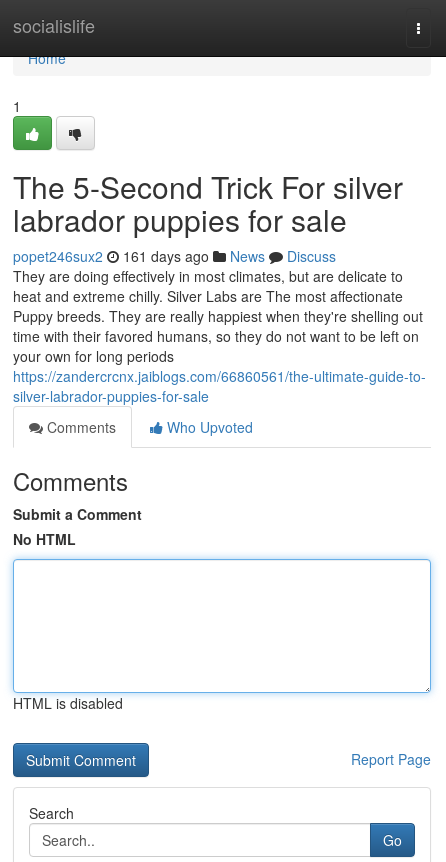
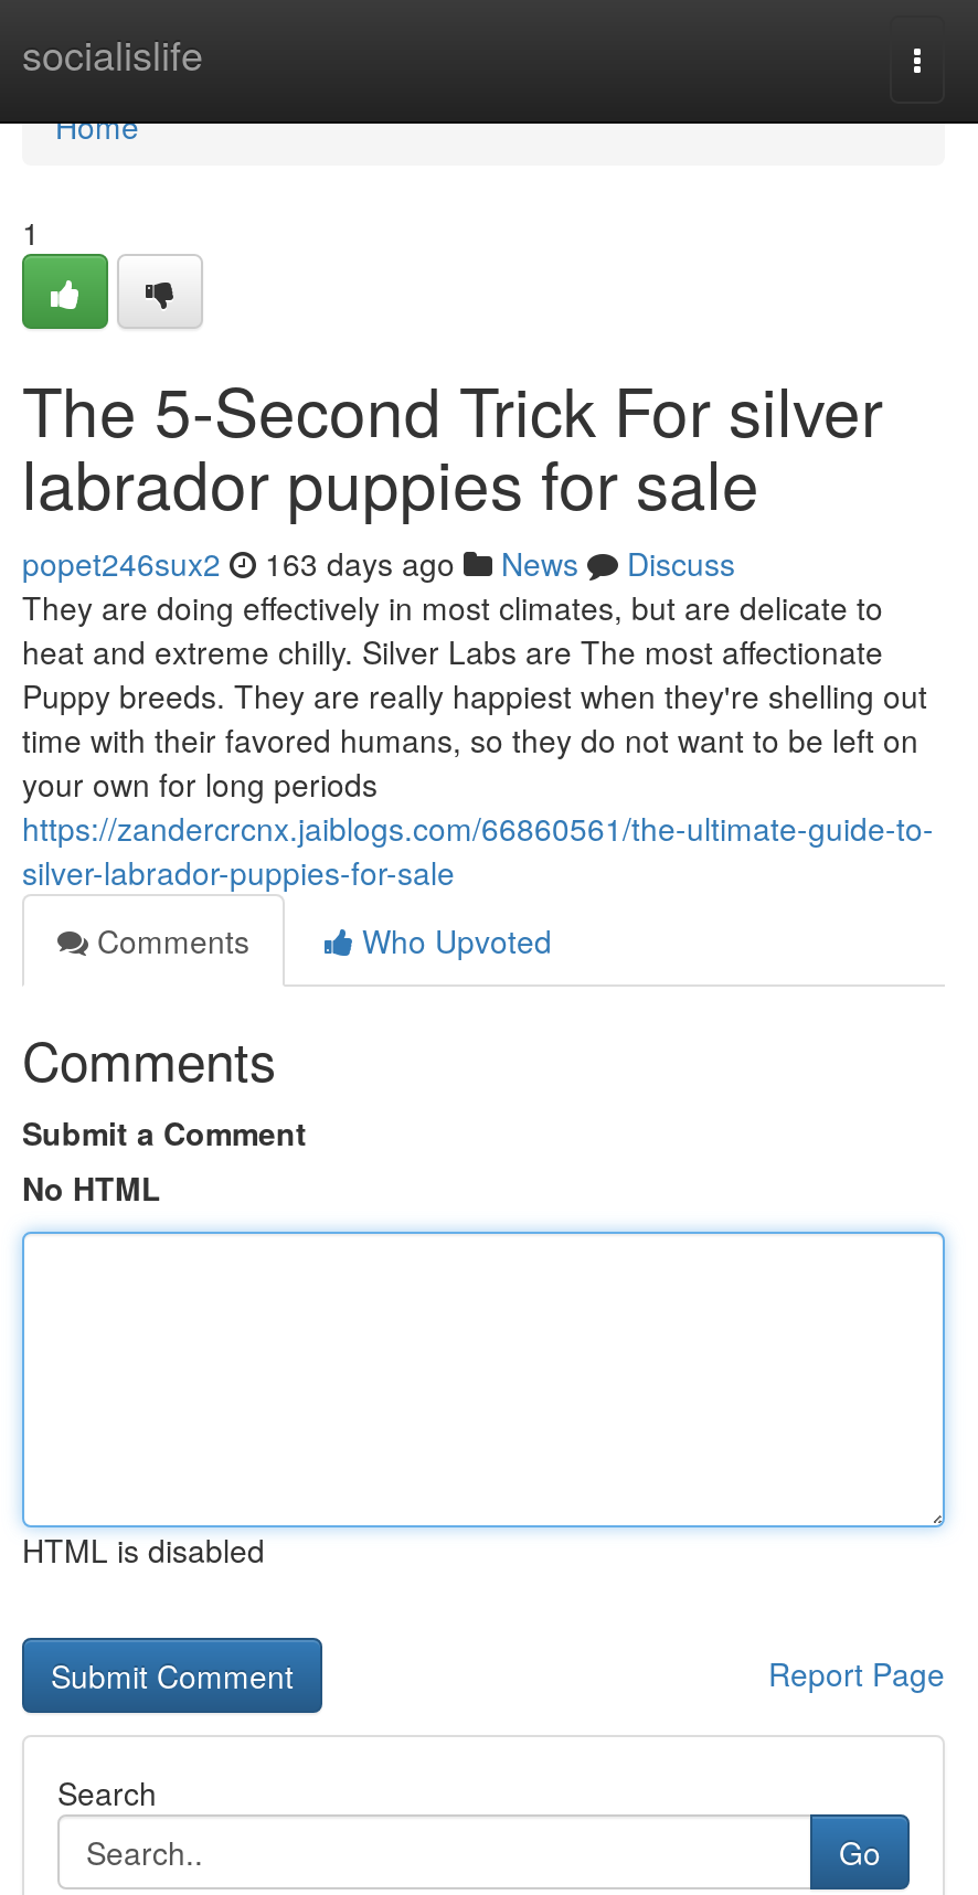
[13,246,336,266] popet246sux2 161 days ago News Discuss -> [22,541,735,585] popet246sux2 163 days ago News Discuss

